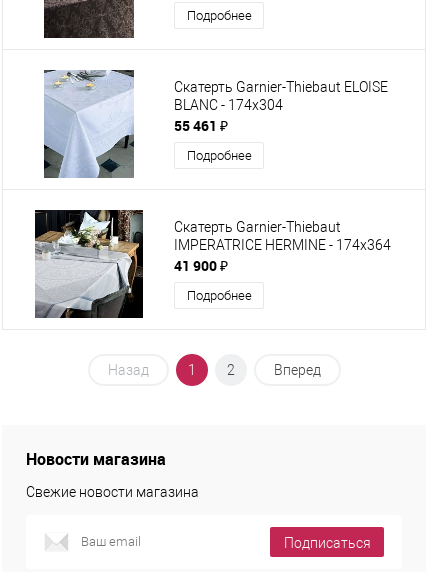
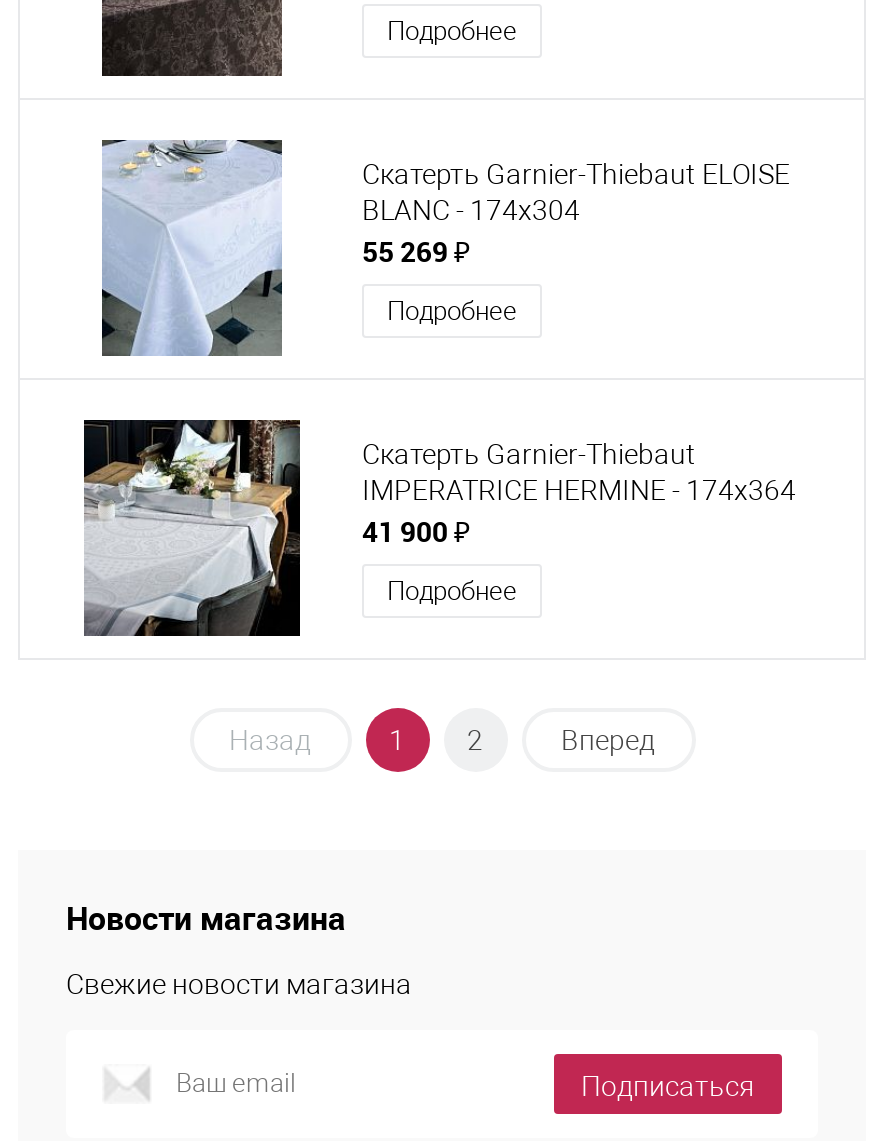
[174,116,228,135] 55 461 ₽ -> [362,232,470,270] 55 269 ₽

